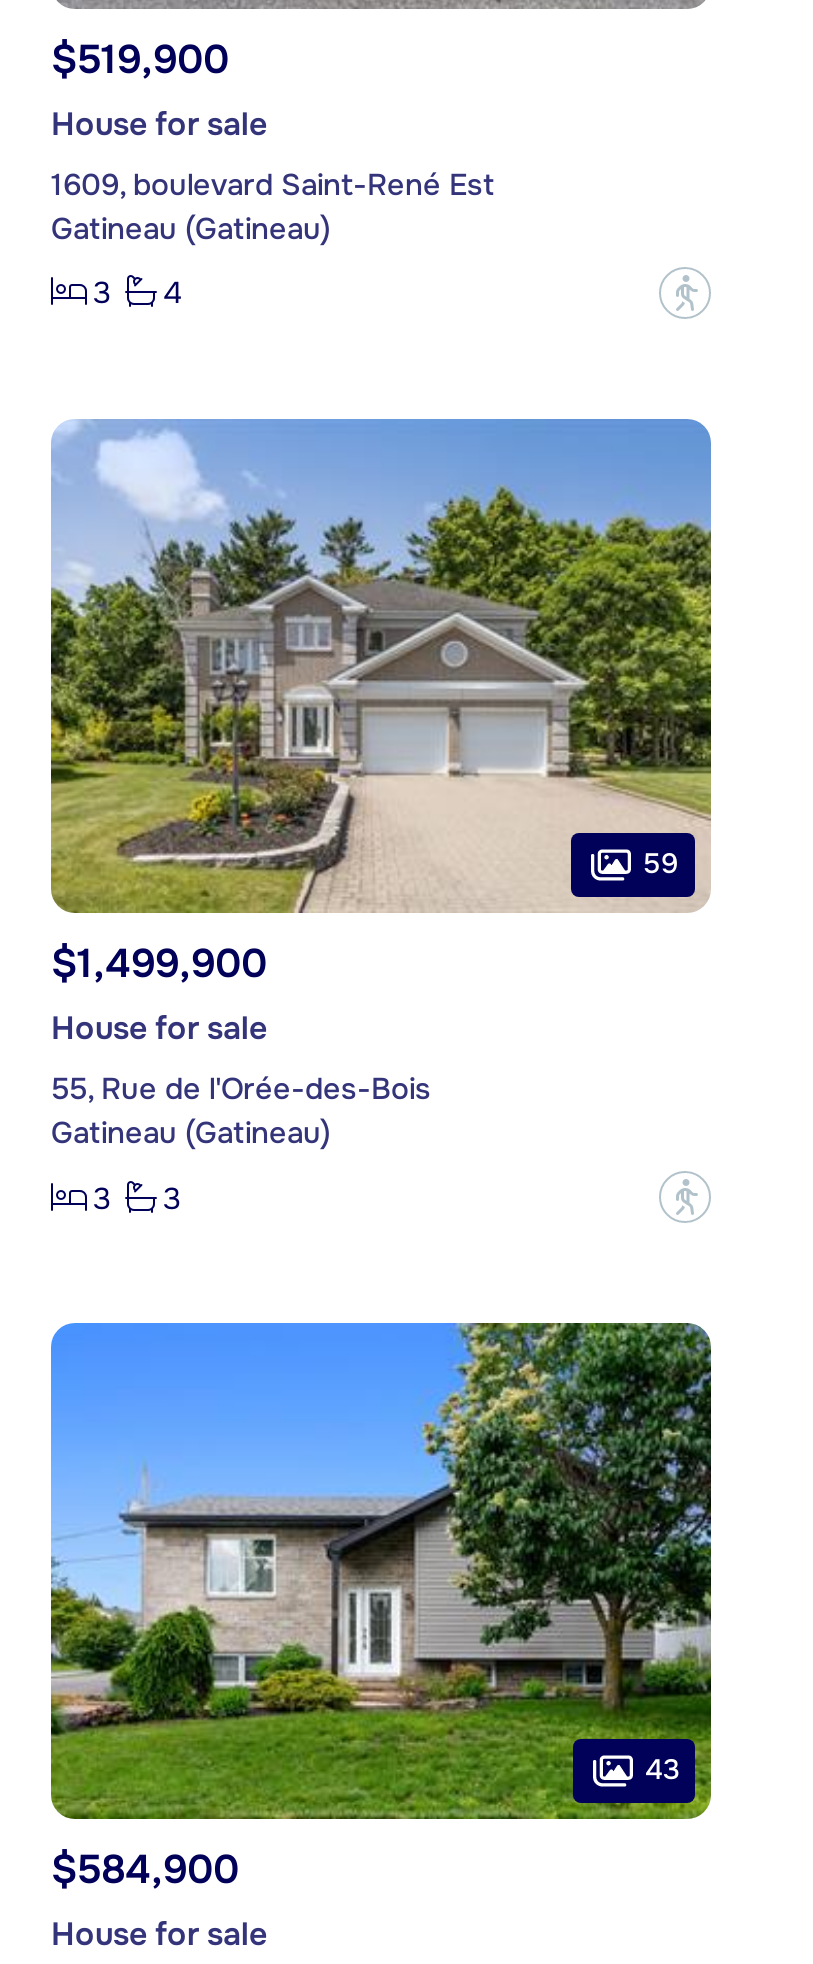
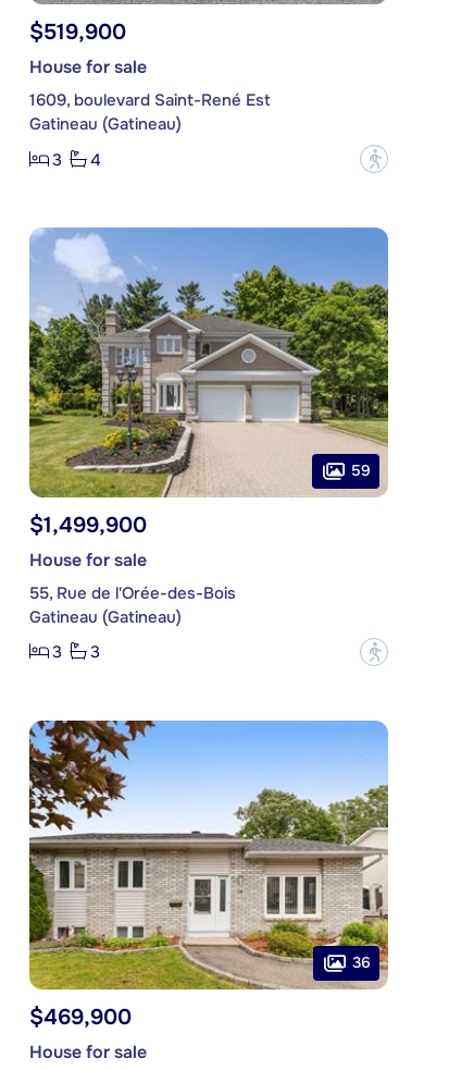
[49,1320,713,1820] [image] | 43 -> [28,720,389,989] [image] | 36
[51,1845,239,1895] $584,900 -> [29,1004,132,1031] $469,900

